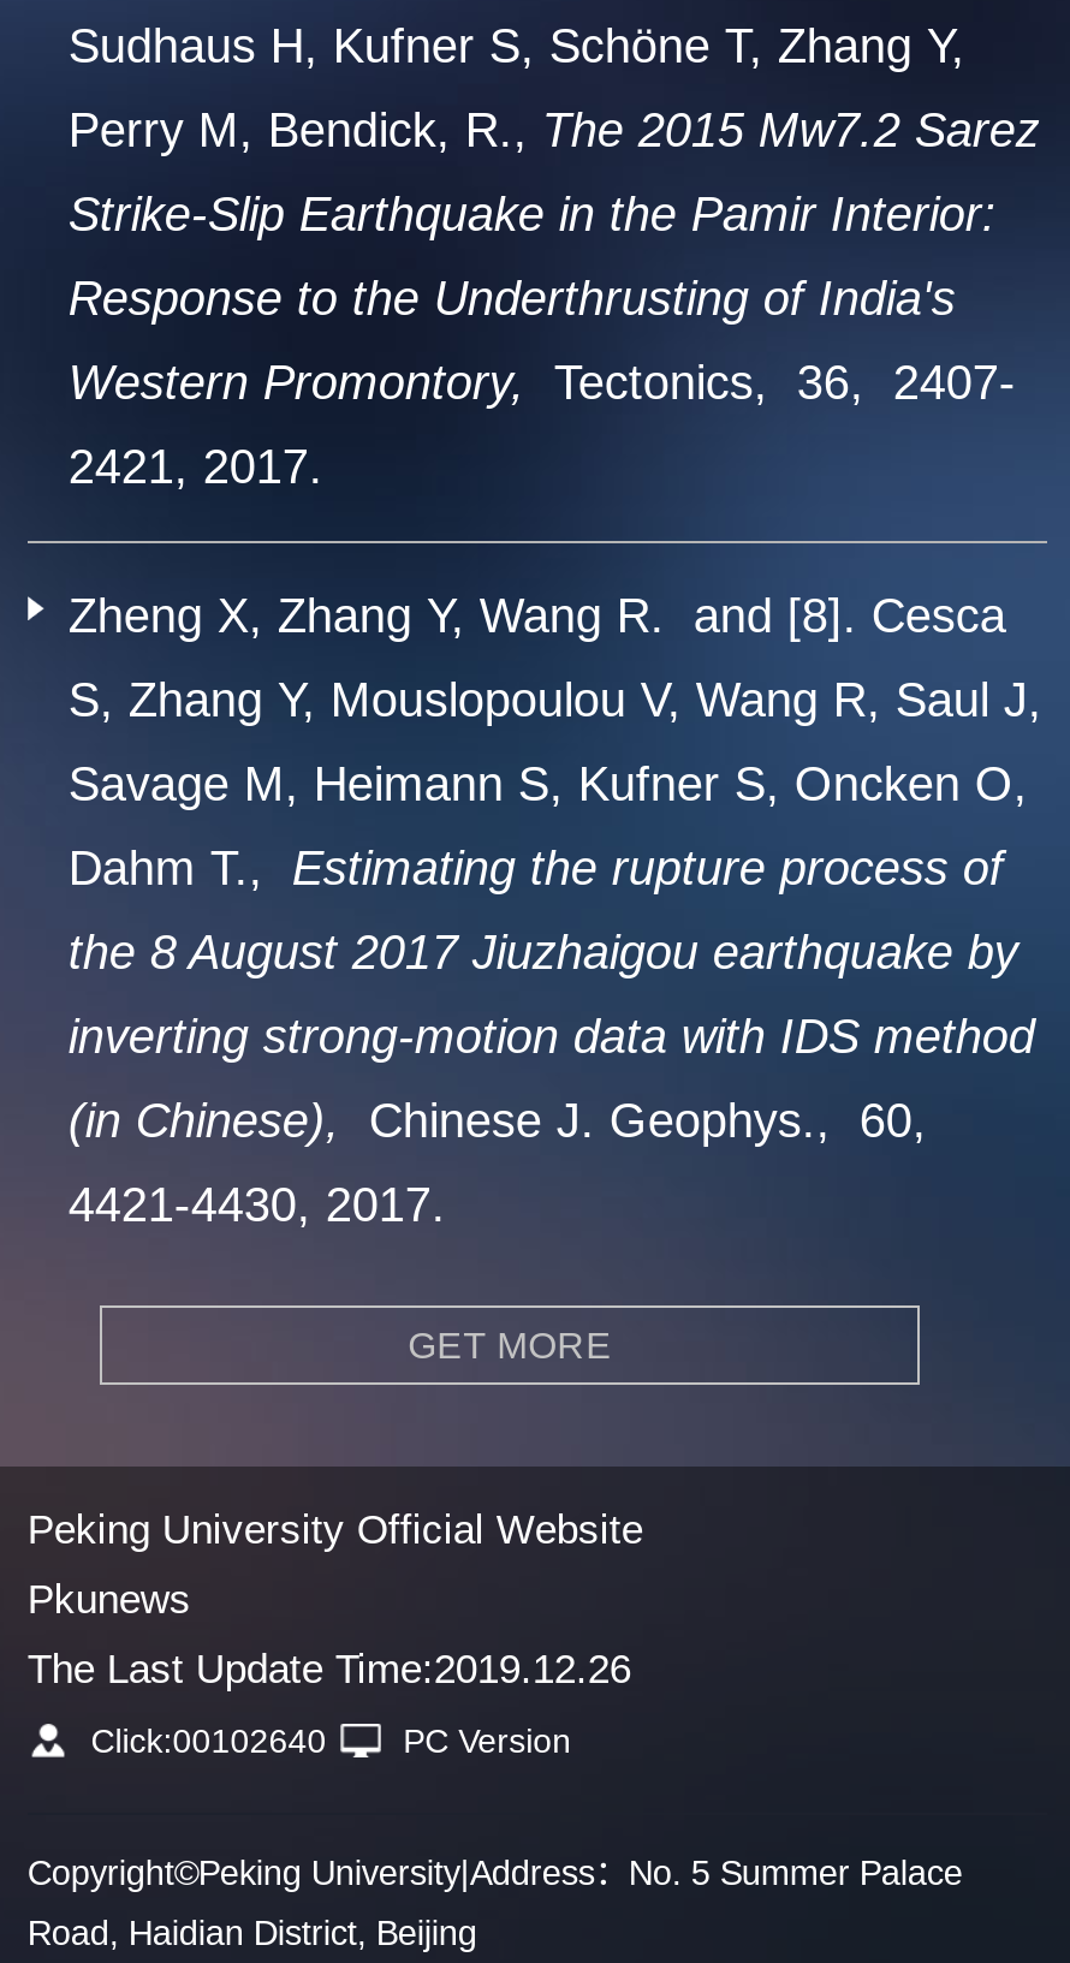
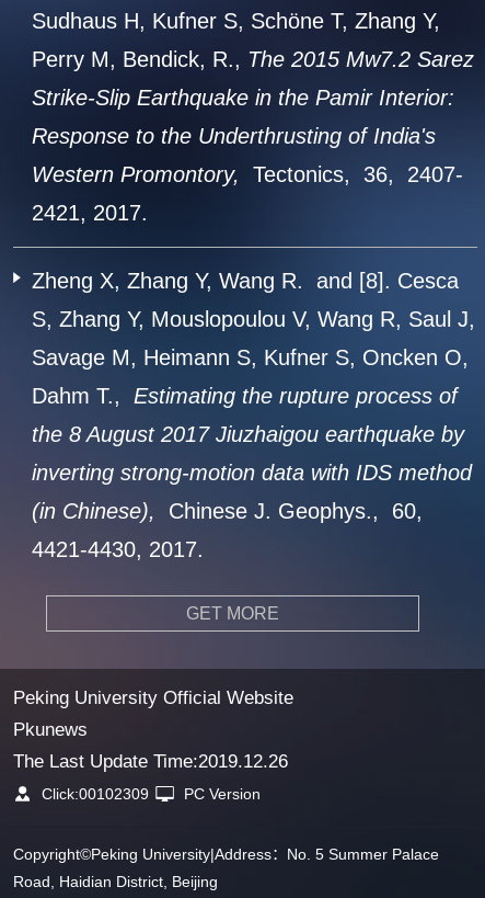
[81,1721,572,1760] Click:00102640 PC Version -> [37,785,261,803] Click:00102309 PC Version

